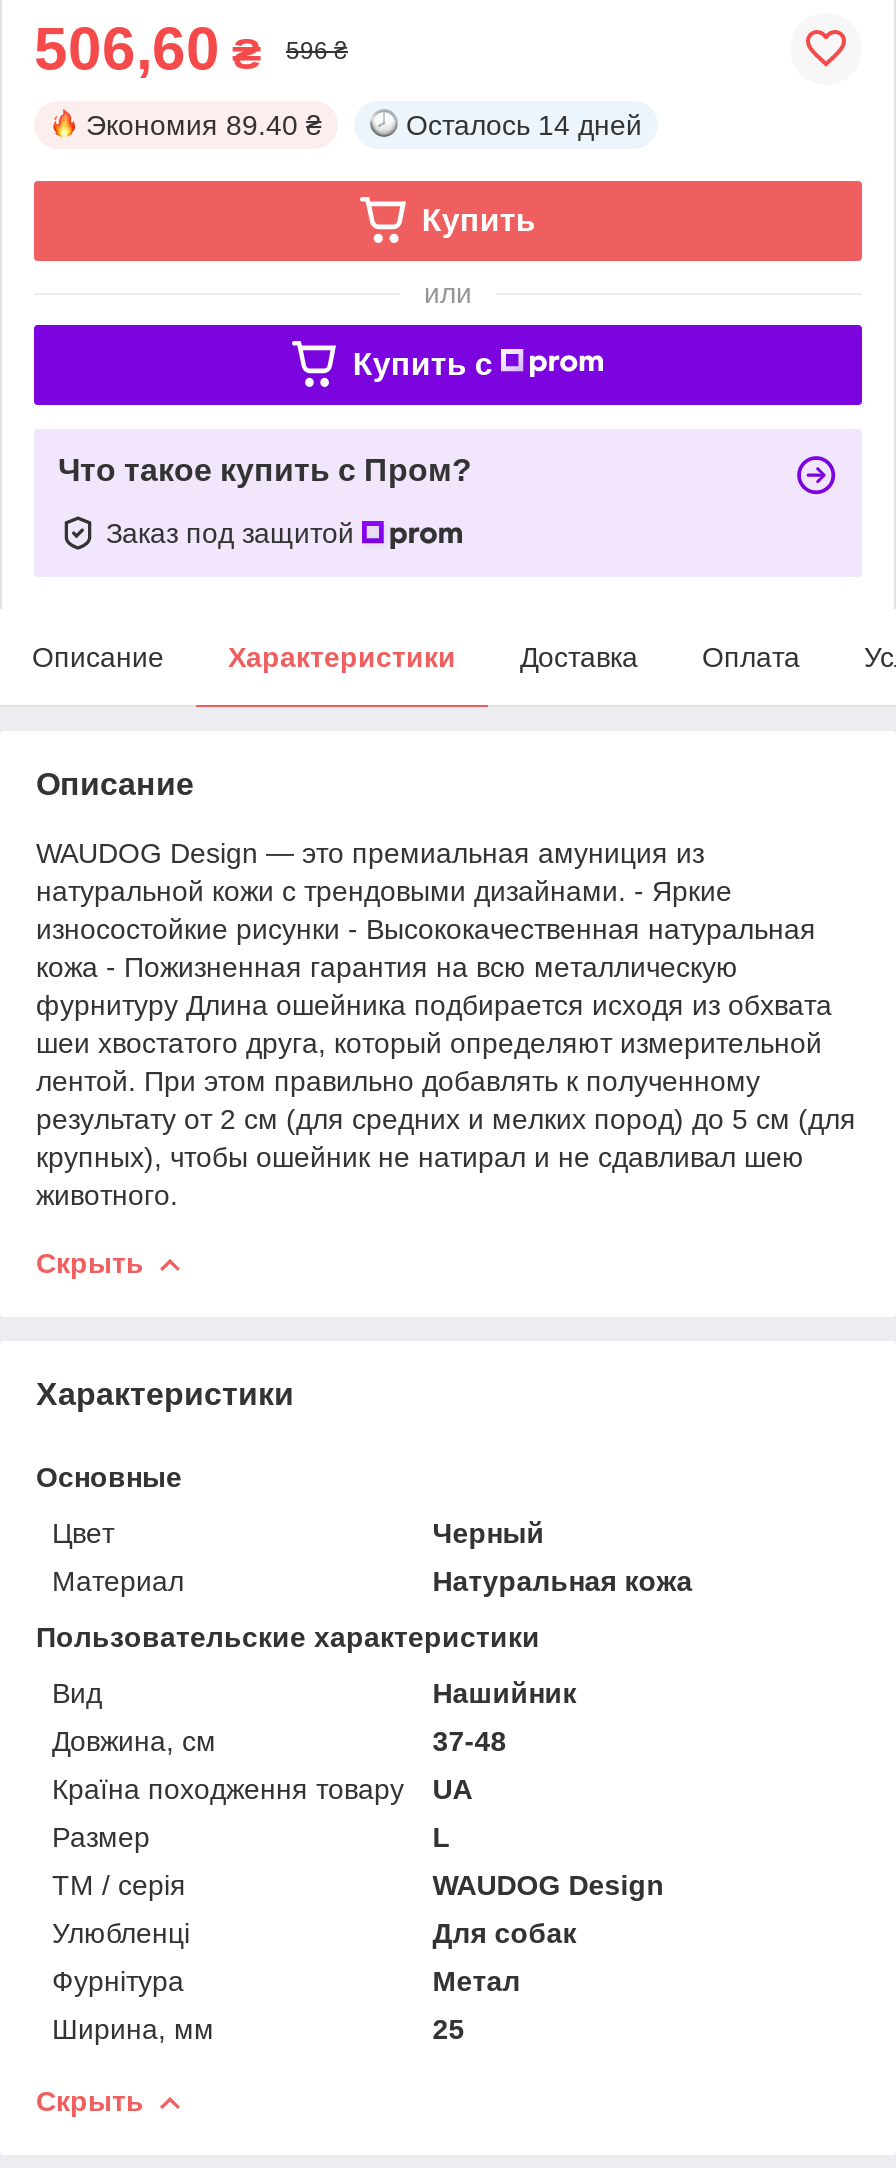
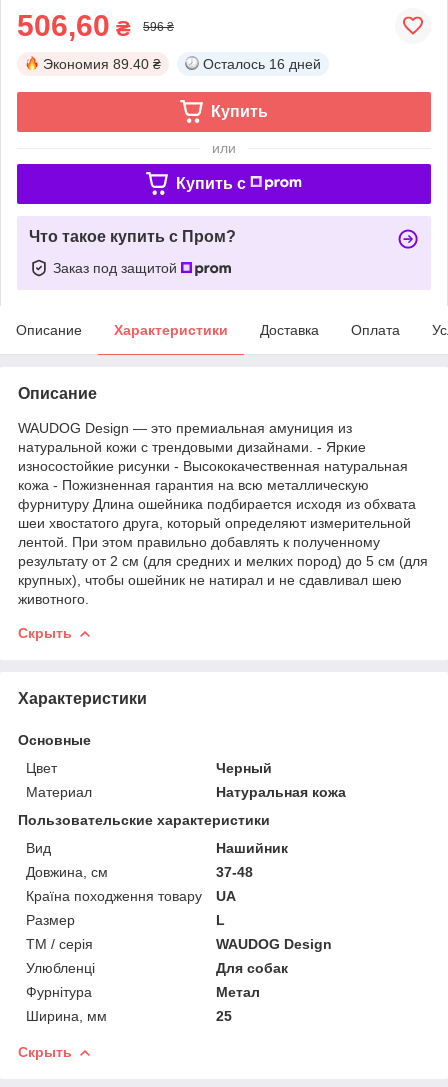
[406,109,642,141] Осталось 14 дней -> [203,56,321,72] Осталось 16 дней

